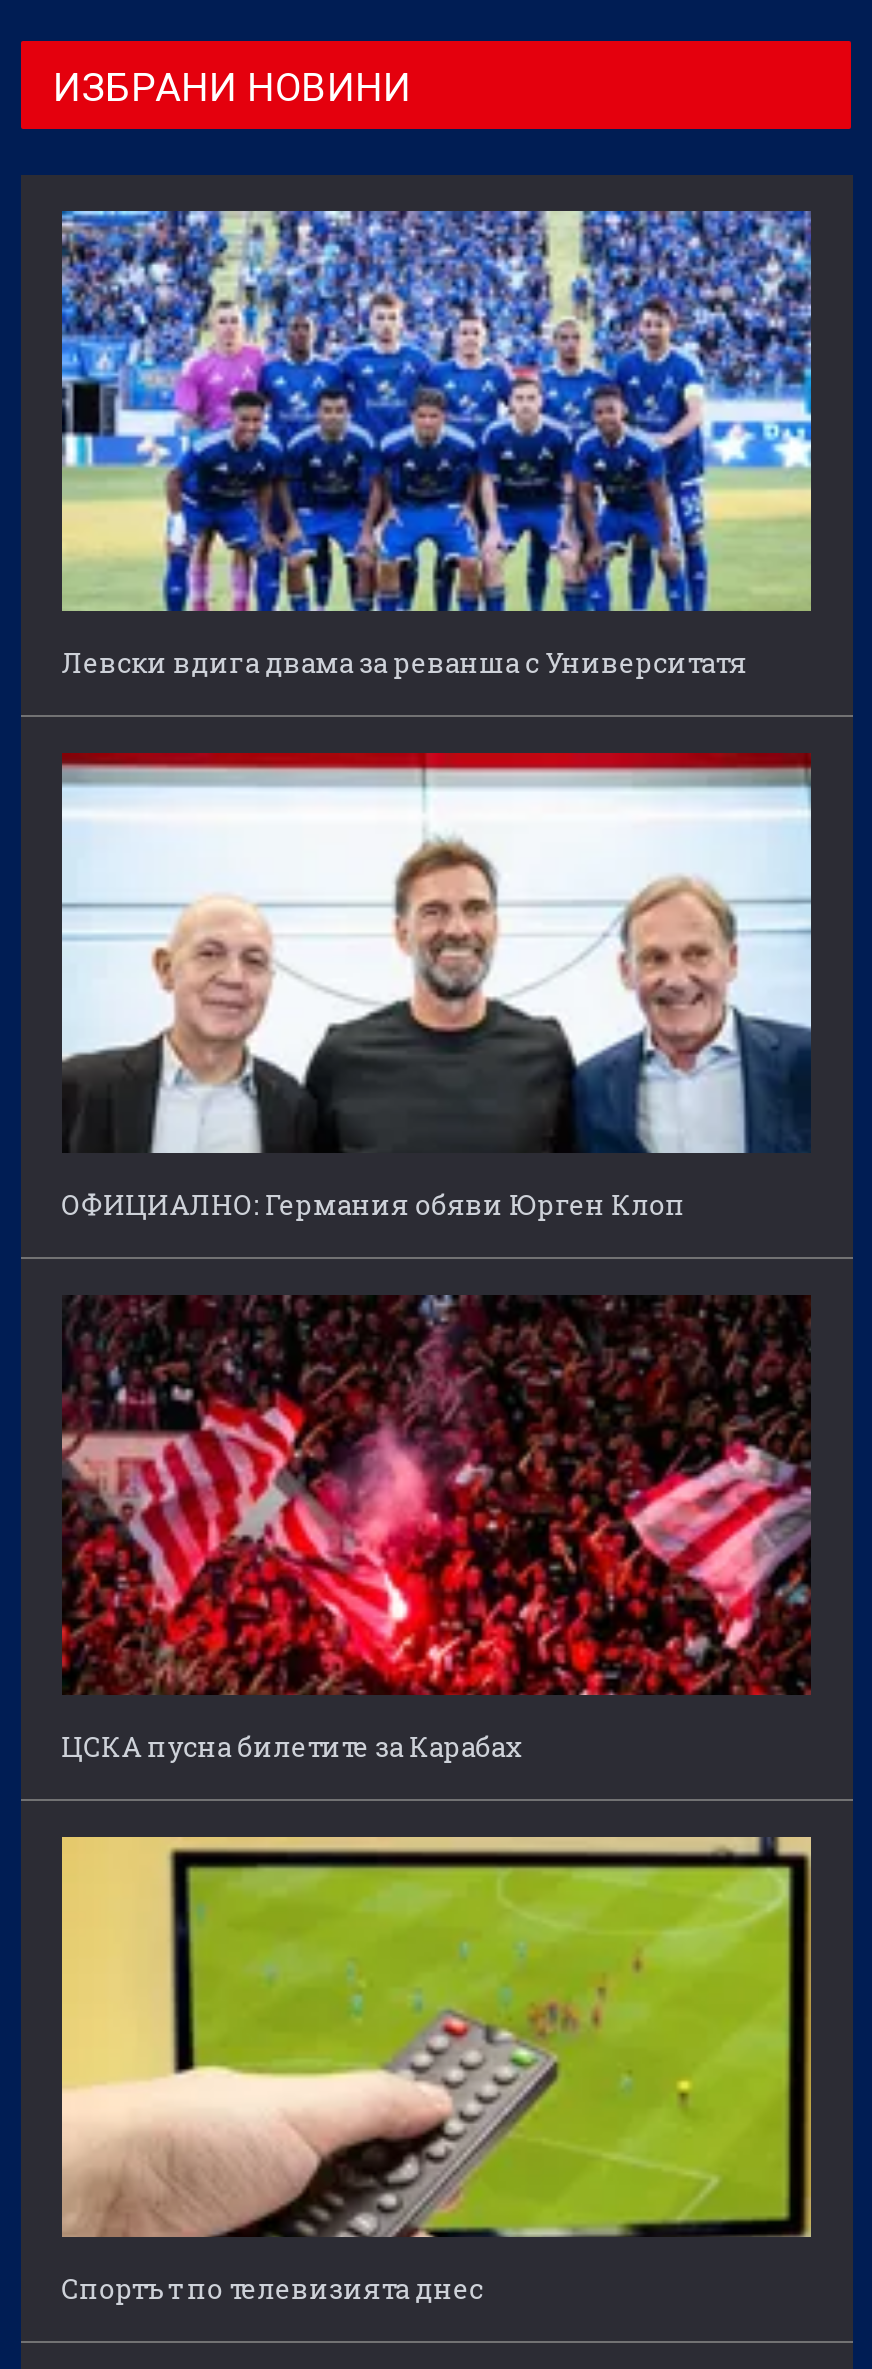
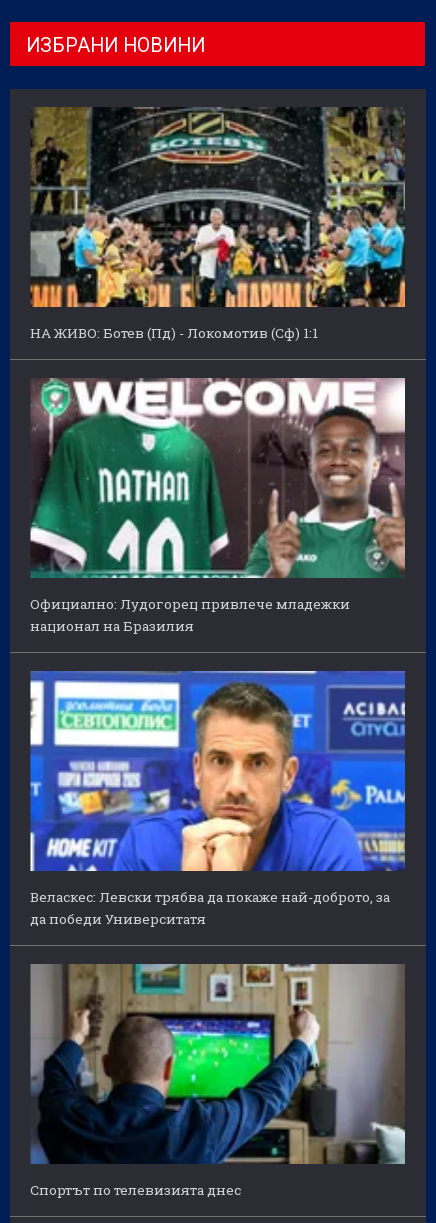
[59,209,813,681] [image] | Левски вдига двама за реванша с Университатя -> [30,107,405,342] [image] | НА ЖИВО: Ботев (Пд) - Локомотив (Сф) 1:1
[59,751,813,1223] [image] | ОФИЦИАЛНО: Германия обяви Юрген Клоп -> [30,377,406,635] [image] | Официално: Лудогорец привлече младежки | национал на Бразилия
[61,1295,813,1765] [image] | ЦСКА пусна билетите за Карабах -> [29,670,406,928] [image] | Веласкес: Левски трябва да покаже най-доброто, за | да победи Университатя
[61,1835,811,2239] [image] -> [30,963,406,1164] [image]

